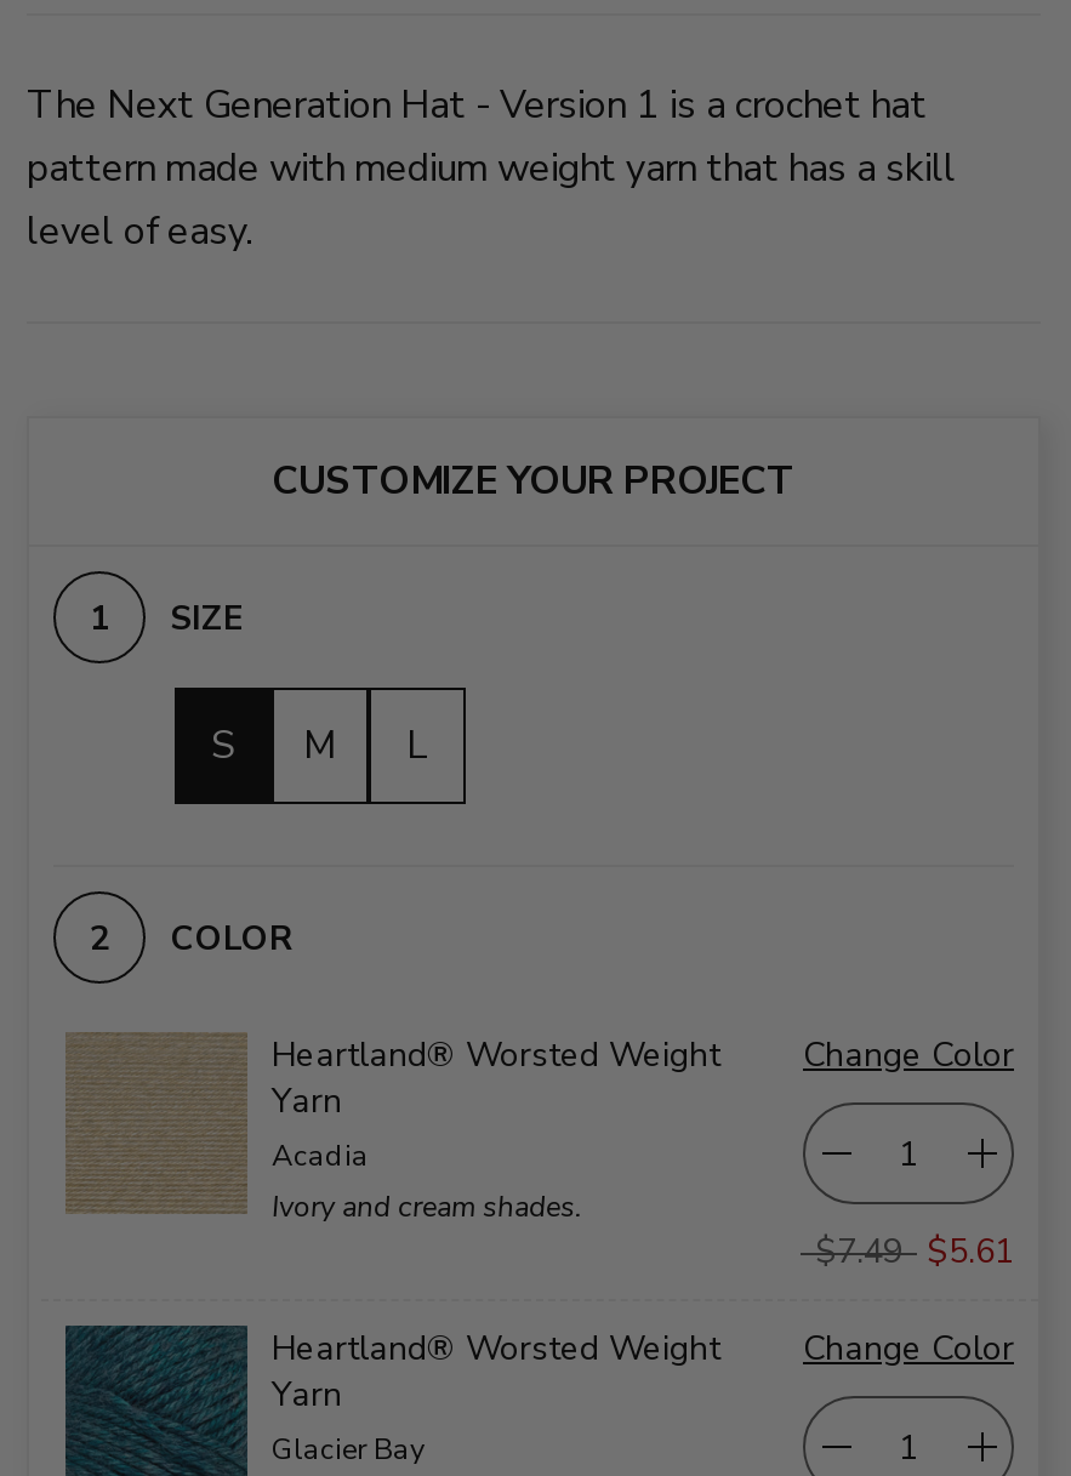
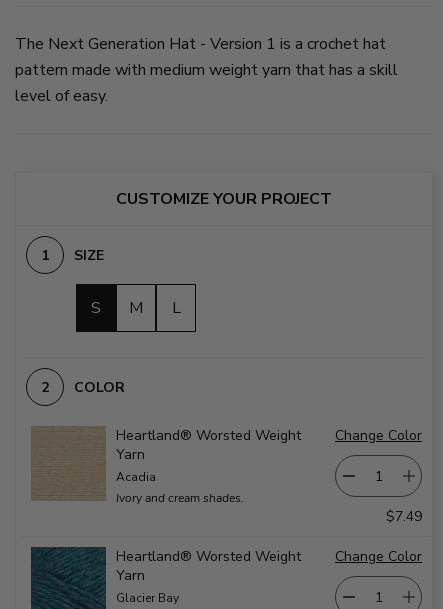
[815,1229,1014,1275] $7.49 $5.61 -> [386,507,422,526] $7.49

